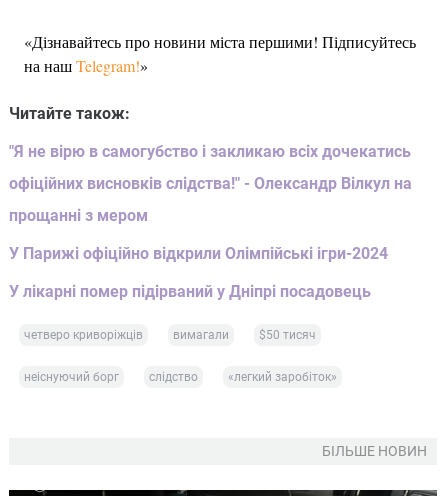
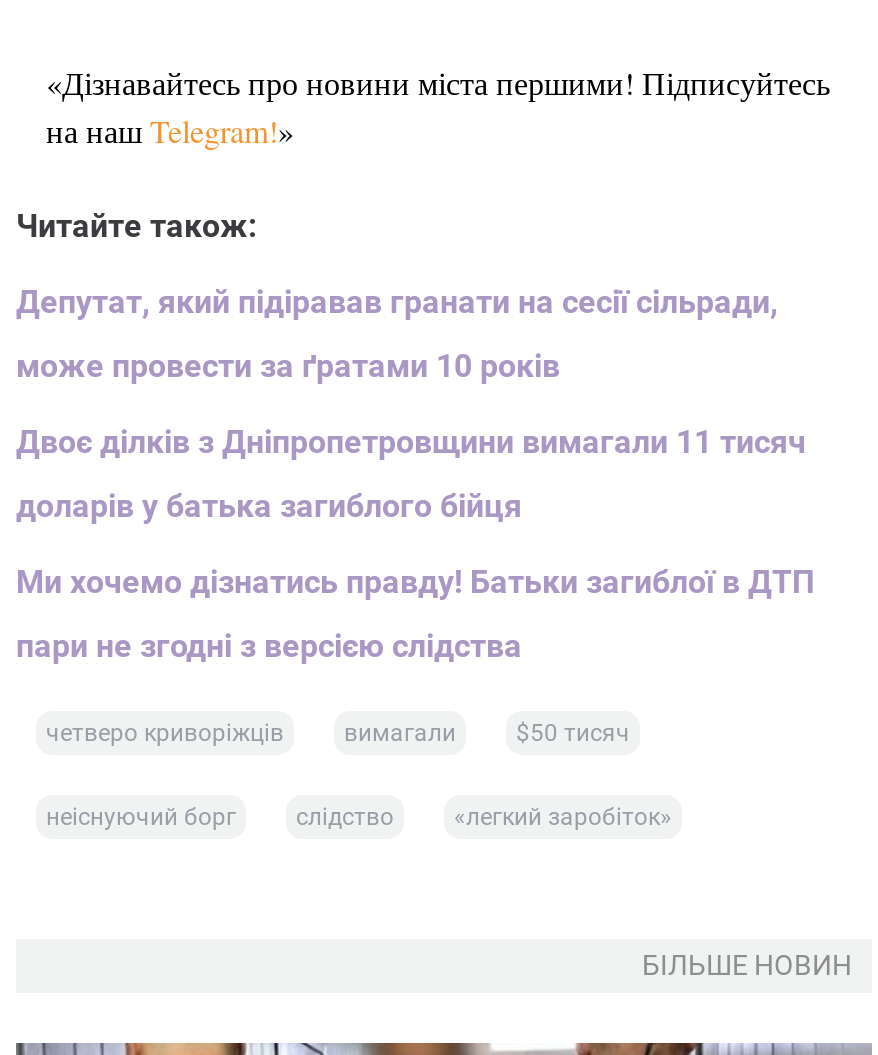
[9,142,412,301] "Я не вірю в самогубство і закликаю всіх дочекатись | офіційних висновків слідства!" - Олександр Вілкул на | прощанні з мером | У Парижі офіційно відкрили Олімпійські ігри-2024 | У лікарні помер підірваний у Дніпрі посадовець -> [16,283,814,665] Депутат, який підіравав гранати на сесії сільради, | може провести за ґратами 10 років | Двоє ділків з Дніпропетровщини вимагали 11 тисяч | доларів у батька загиблого бійця | Ми хочемо дізнатись правду! Батьки загиблої в ДТП | пари не згодні з версією слідства

